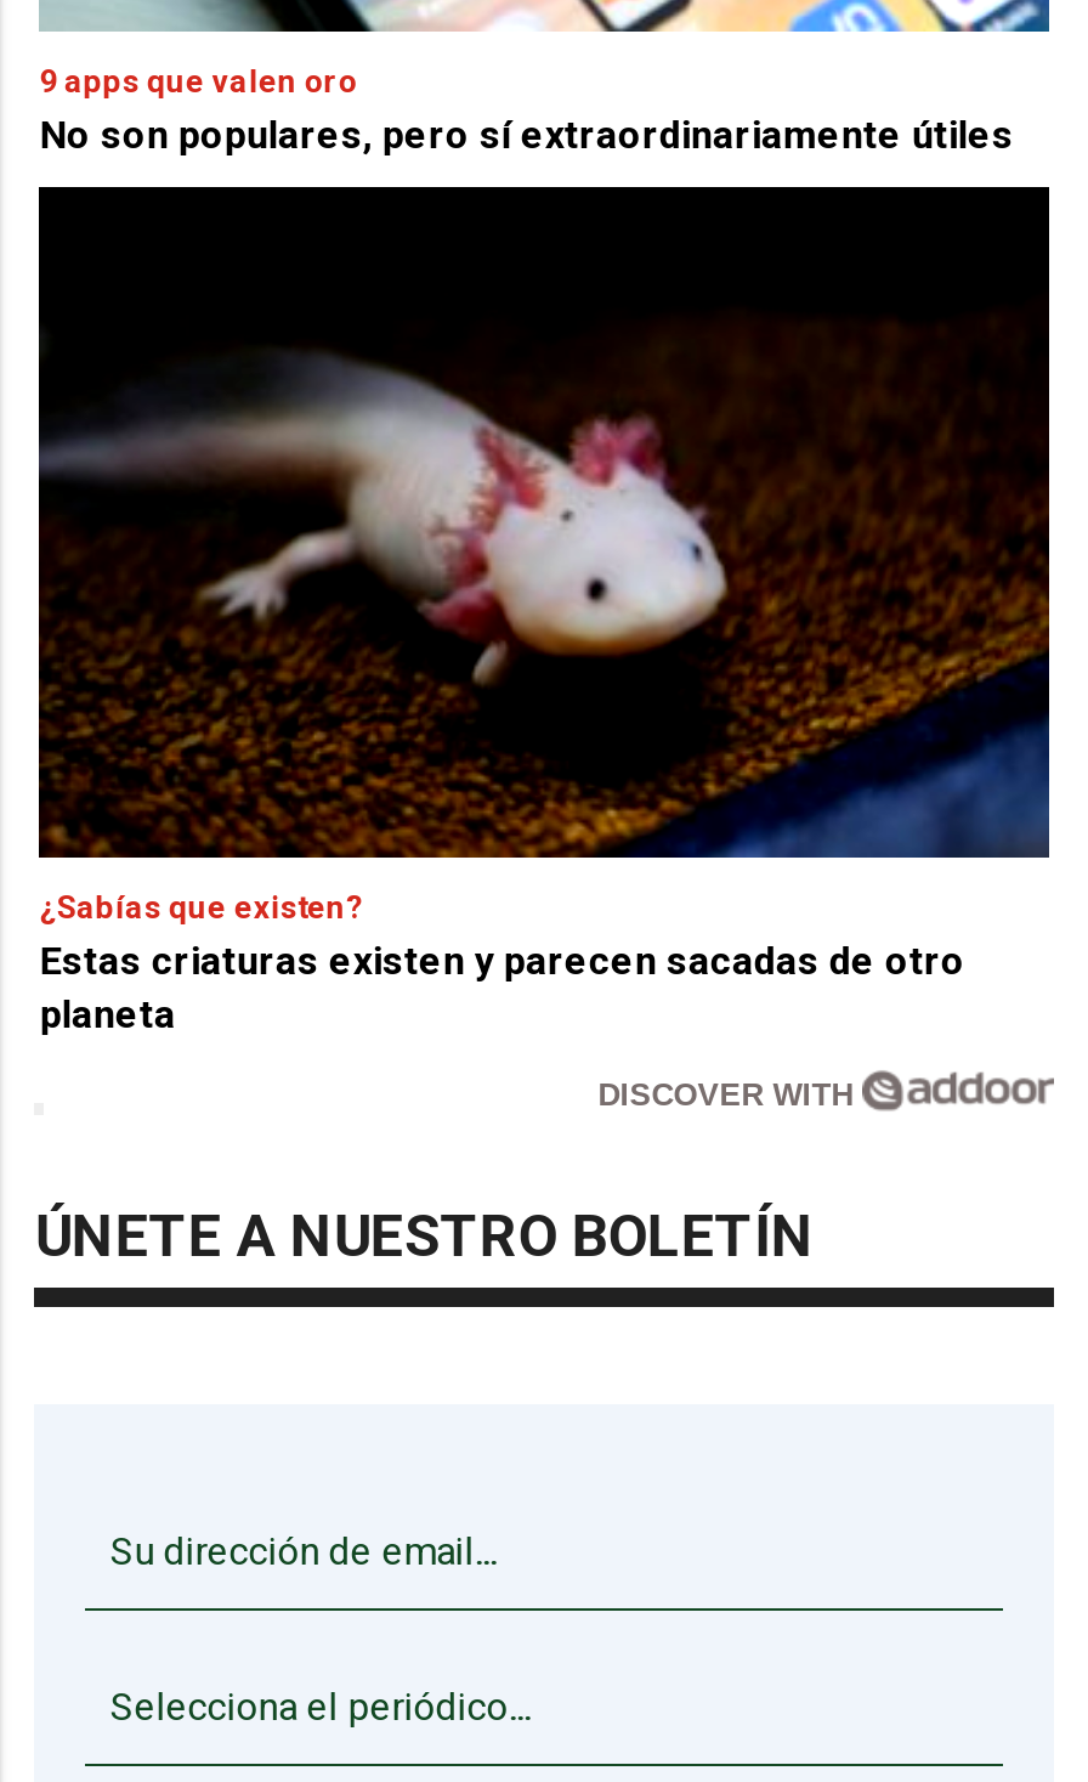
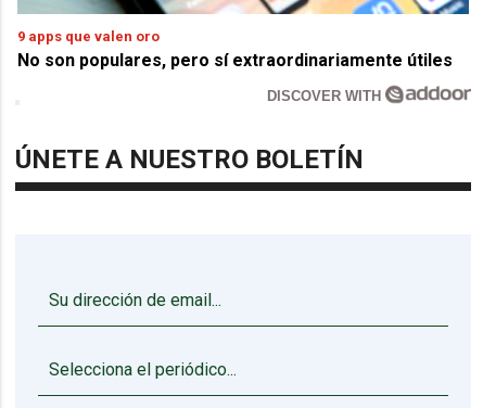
[36,185,1052,1038] [image] | ¿Sabías que existen? | Estas criaturas existen y parecen sacadas de otro | planeta -> none

